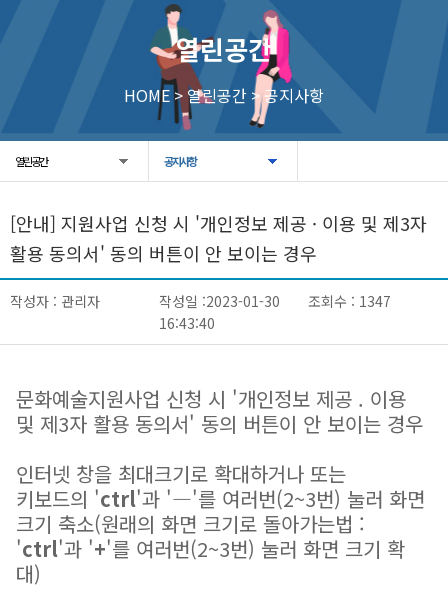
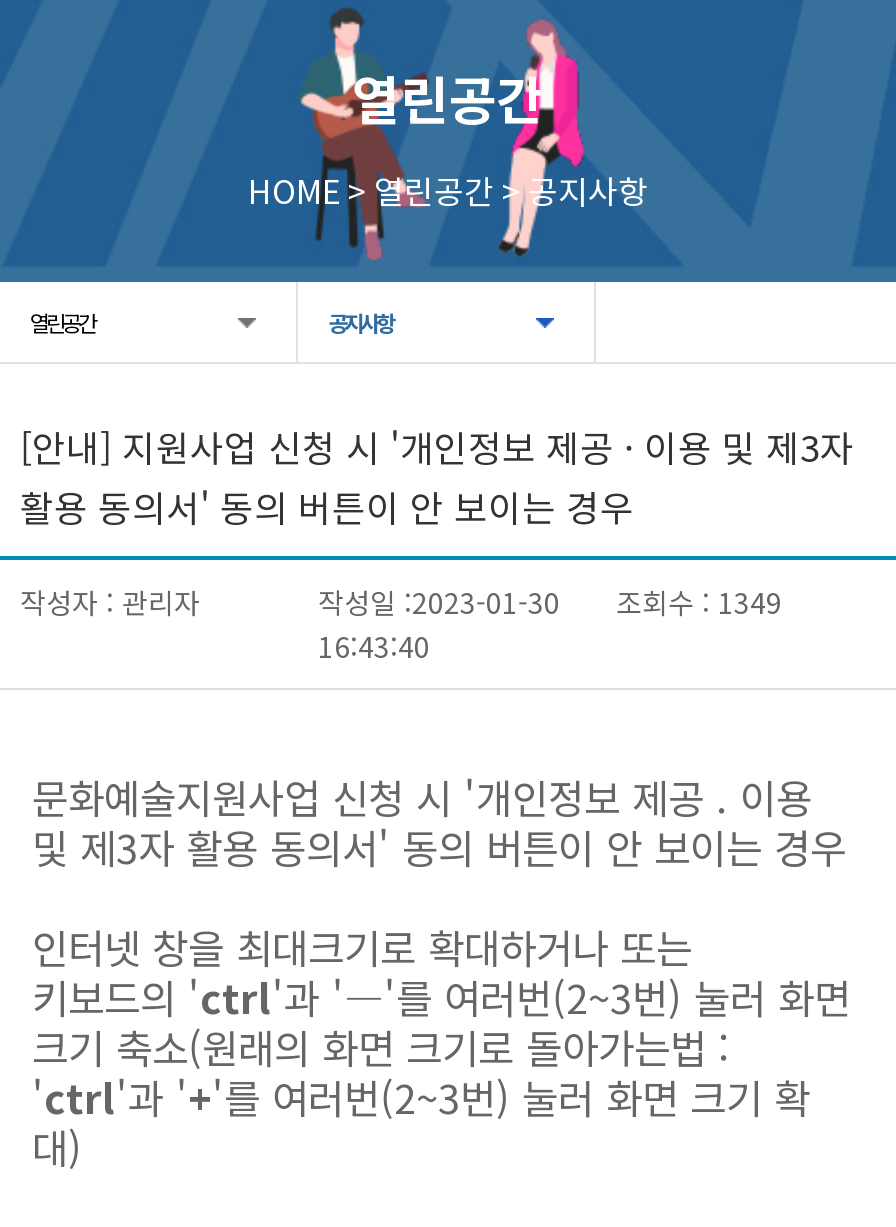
[159,291,391,311] 작성일 :2023-01-30 조회수 : 1347 -> [318,582,782,622] 작성일 :2023-01-30 조회수 : 1349

